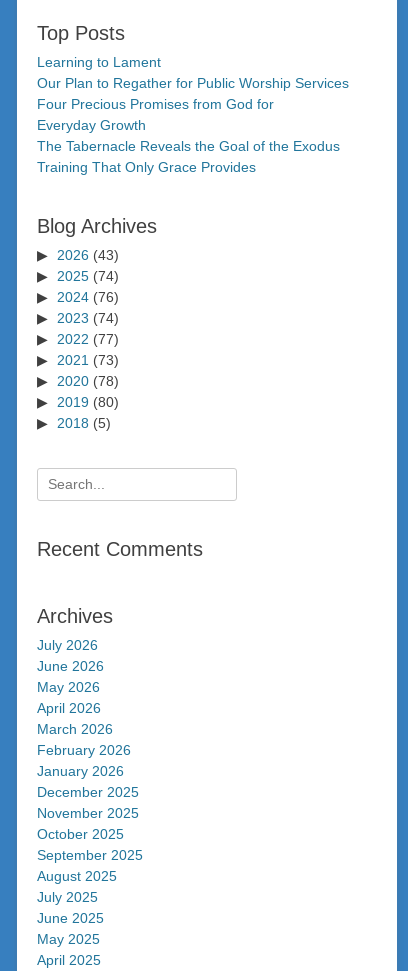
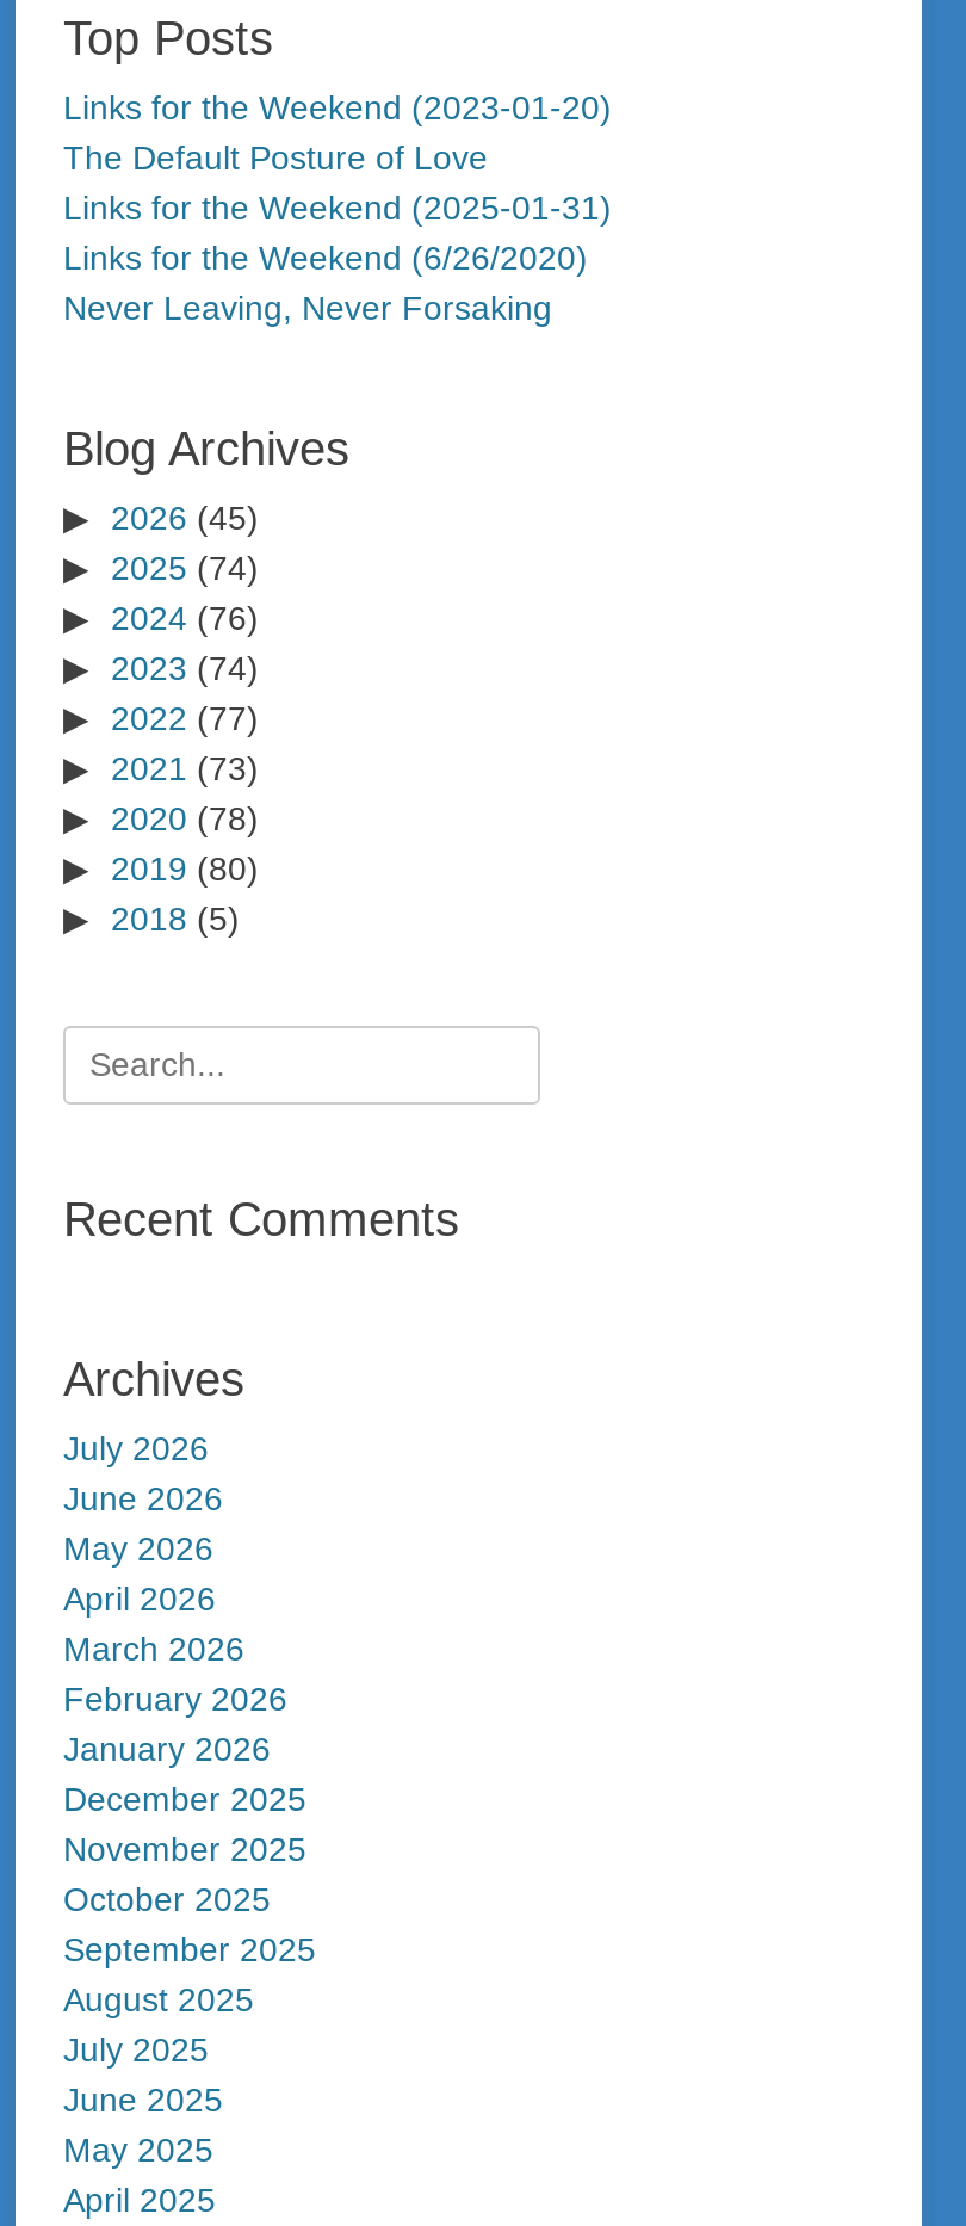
[37,54,349,175] Learning to Lament | Our Plan to Regather for Public Worship Services | Four Precious Promises from God for | Everyday Growth | The Tabernacle Reveals the Goal of the Exodus | Training That Only Grace Provides -> [63,88,612,327] Links for the Weekend (2023-01-20) | The Default Posture of Love | Links for the Weekend (2025-01-31) | Links for the Weekend (6/26/2020) | Never Leaving, Never Forsaking
[57,247,119,263] 2026 (43) -> [111,498,259,537] 2026 (45)

